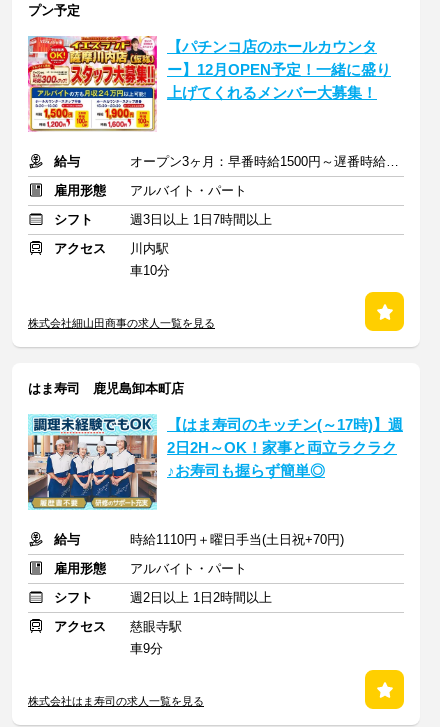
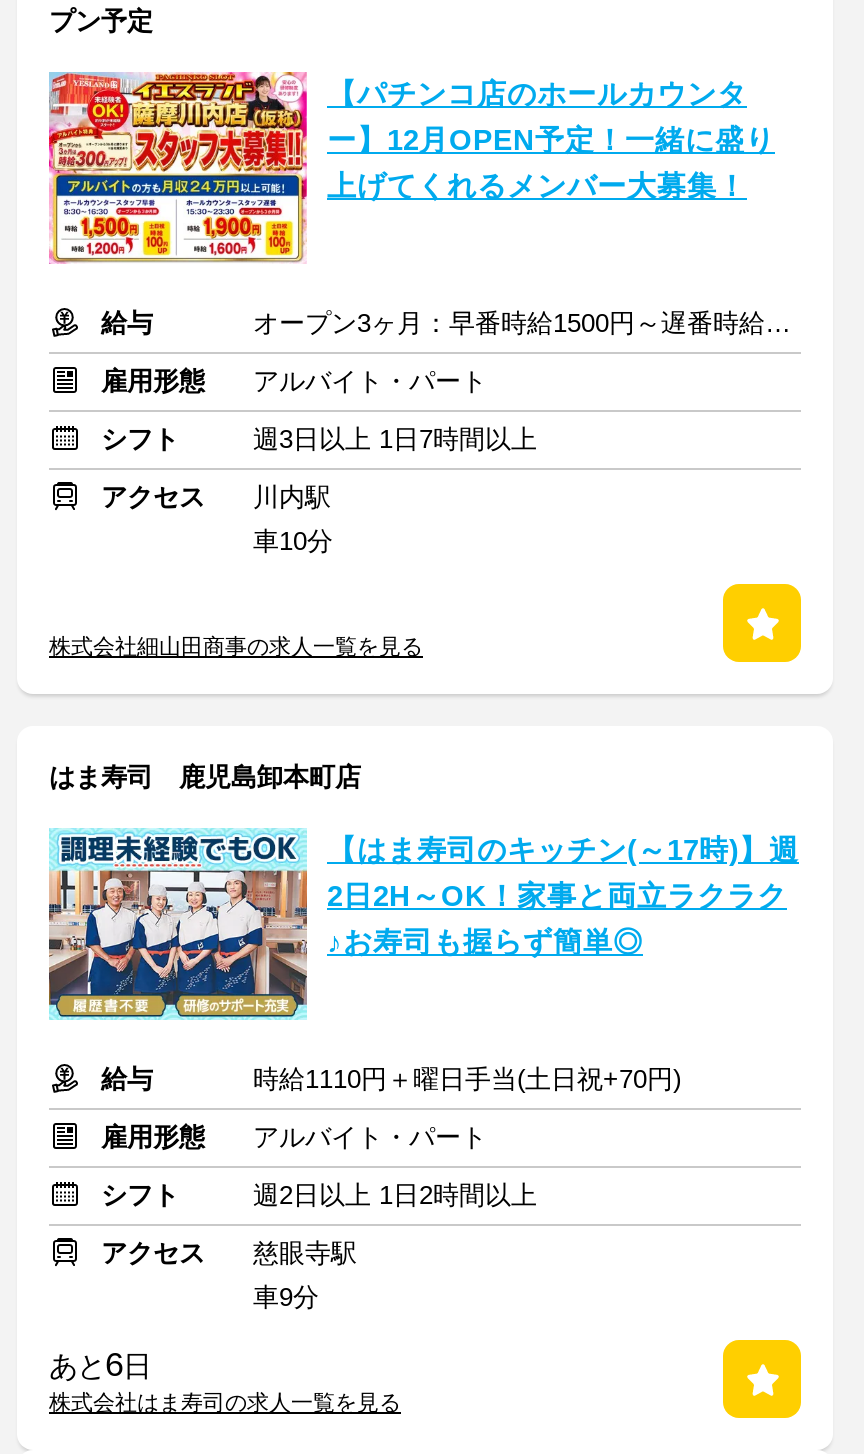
none -> [49,1346,151,1384] あと6日

